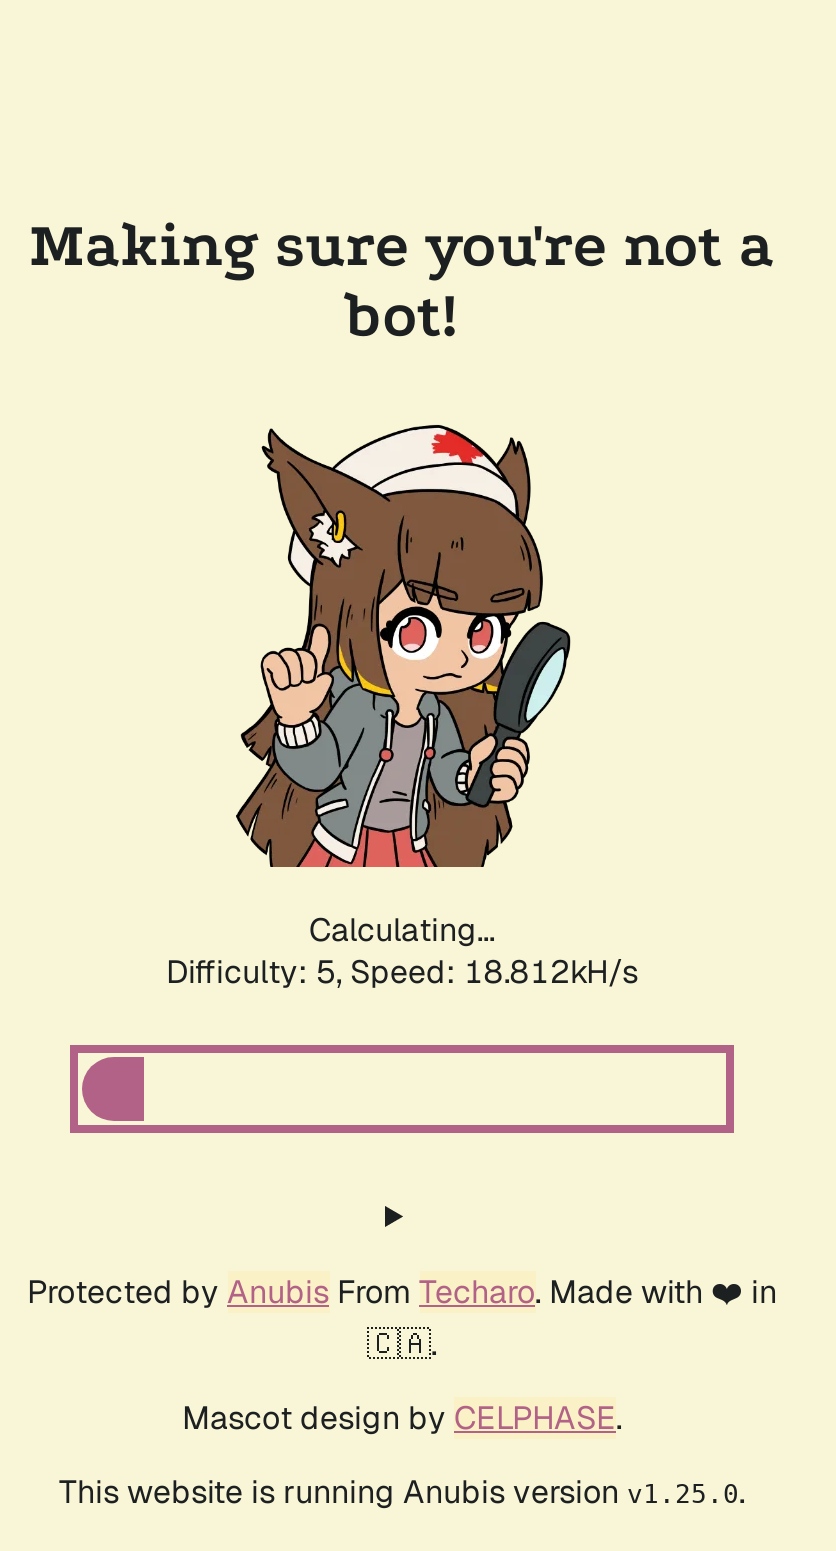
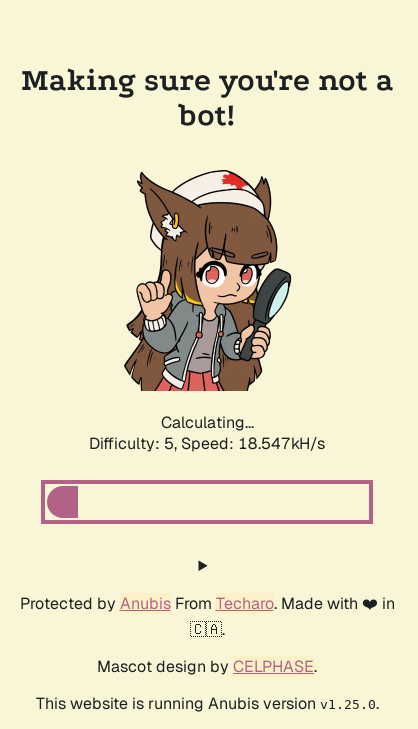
[166,951,638,993] Difficulty: 5, Speed: 18.812kH/s -> [89,433,325,454] Difficulty: 5, Speed: 18.547kH/s

